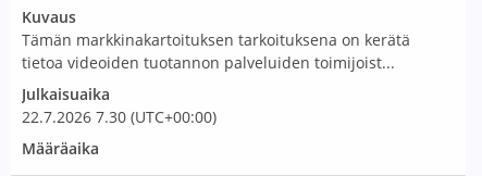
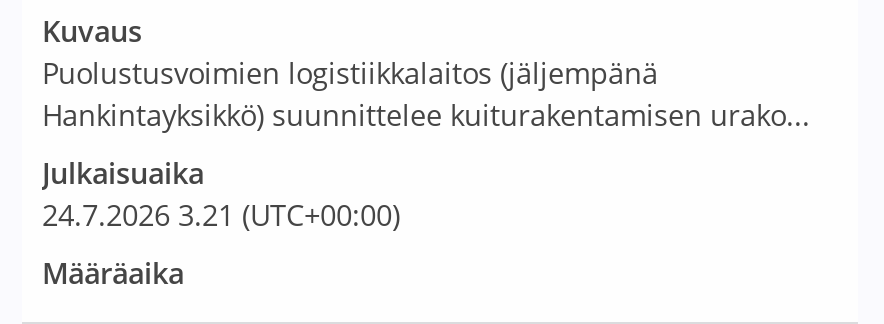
[22,29,410,73] Tämän markkinakartoituksen tarkoituksena on kerätä | tietoa videoiden tuotannon palveluiden toimijoist... -> [42,54,810,134] Puolustusvoimien logistiikkalaitos (jäljempänä | Hankintayksikkö) suunnittelee kuiturakentamisen urako...
[22,106,217,127] 22.7.2026 7.30 (UTC+00:00) -> [42,196,400,234] 24.7.2026 3.21 (UTC+00:00)

